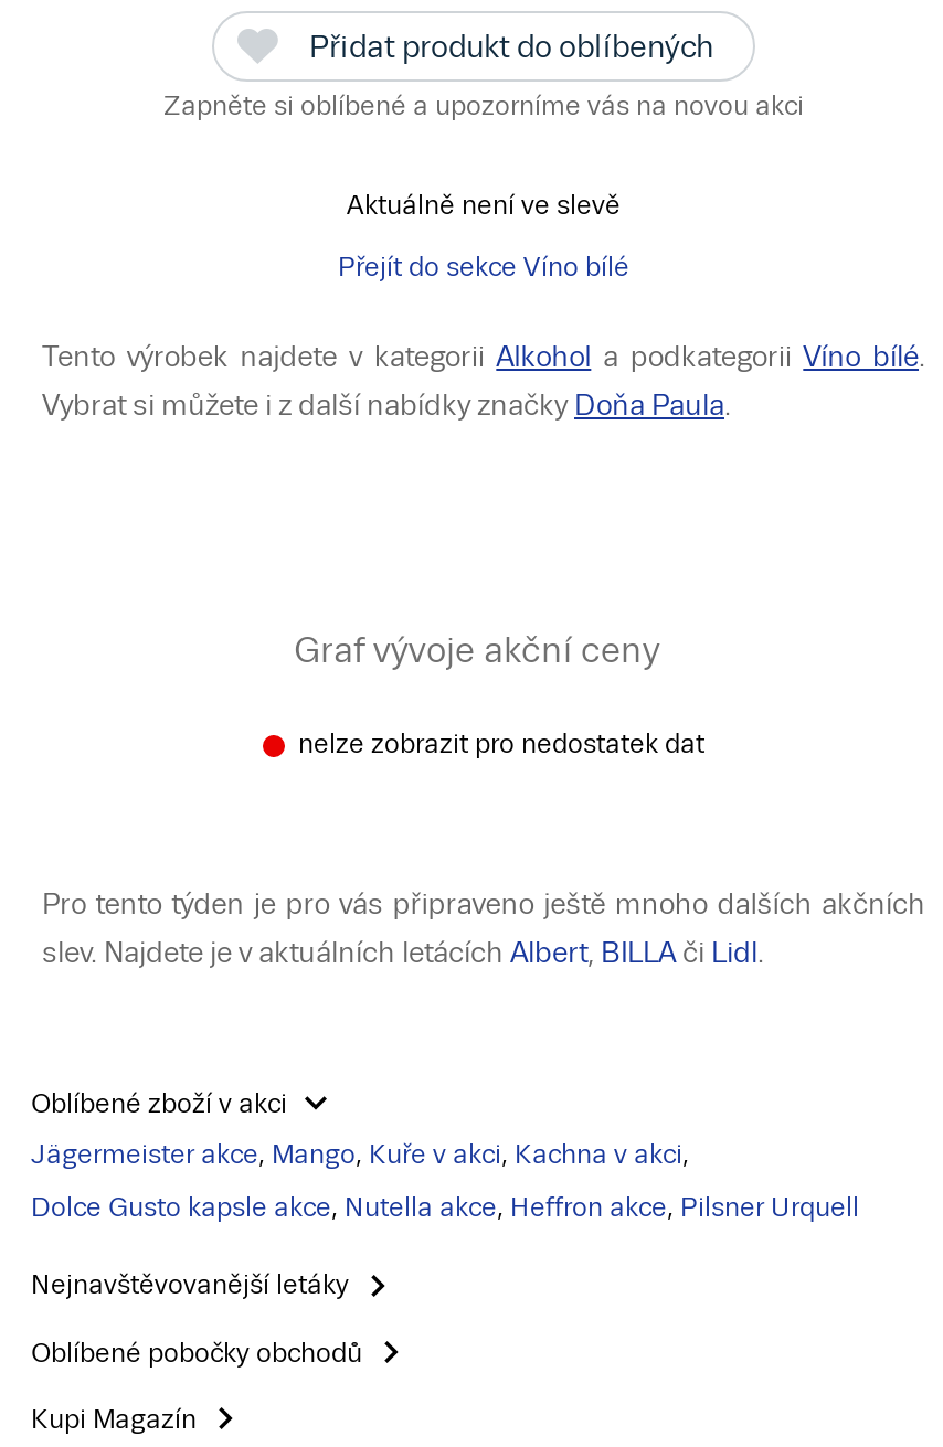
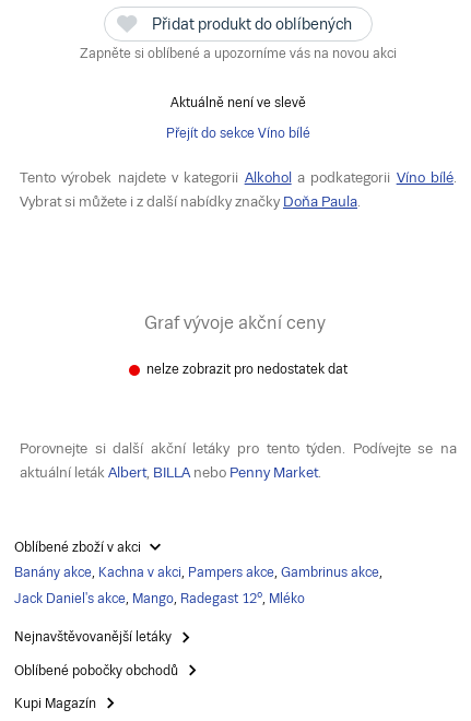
[42,887,925,921] Pro tento týden je pro vás připraveno ještě mnoho dalších akčních -> [20,440,457,457] Porovnejte si další akční letáky pro tento týden. Podívejte se na
[42,936,764,969] slev. Najdete je v aktuálních letácích Albert, BILLA či Lidl. -> [20,464,321,481] aktuální leták Albert, BILLA nebo Penny Market.
[31,1140,689,1171] Jägermeister akce, Mango, Kuře v akci, Kachna v akci, -> [14,565,382,580] Banány akce, Kachna v akci, Pampers akce, Gambrinus akce,
[31,1193,859,1224] Dolce Gusto kapsle akce, Nutella akce, Heffron akce, Pilsner Urquell -> [14,591,305,607] Jack Daniel's akce, Mango, Radegast 12°, Mléko

